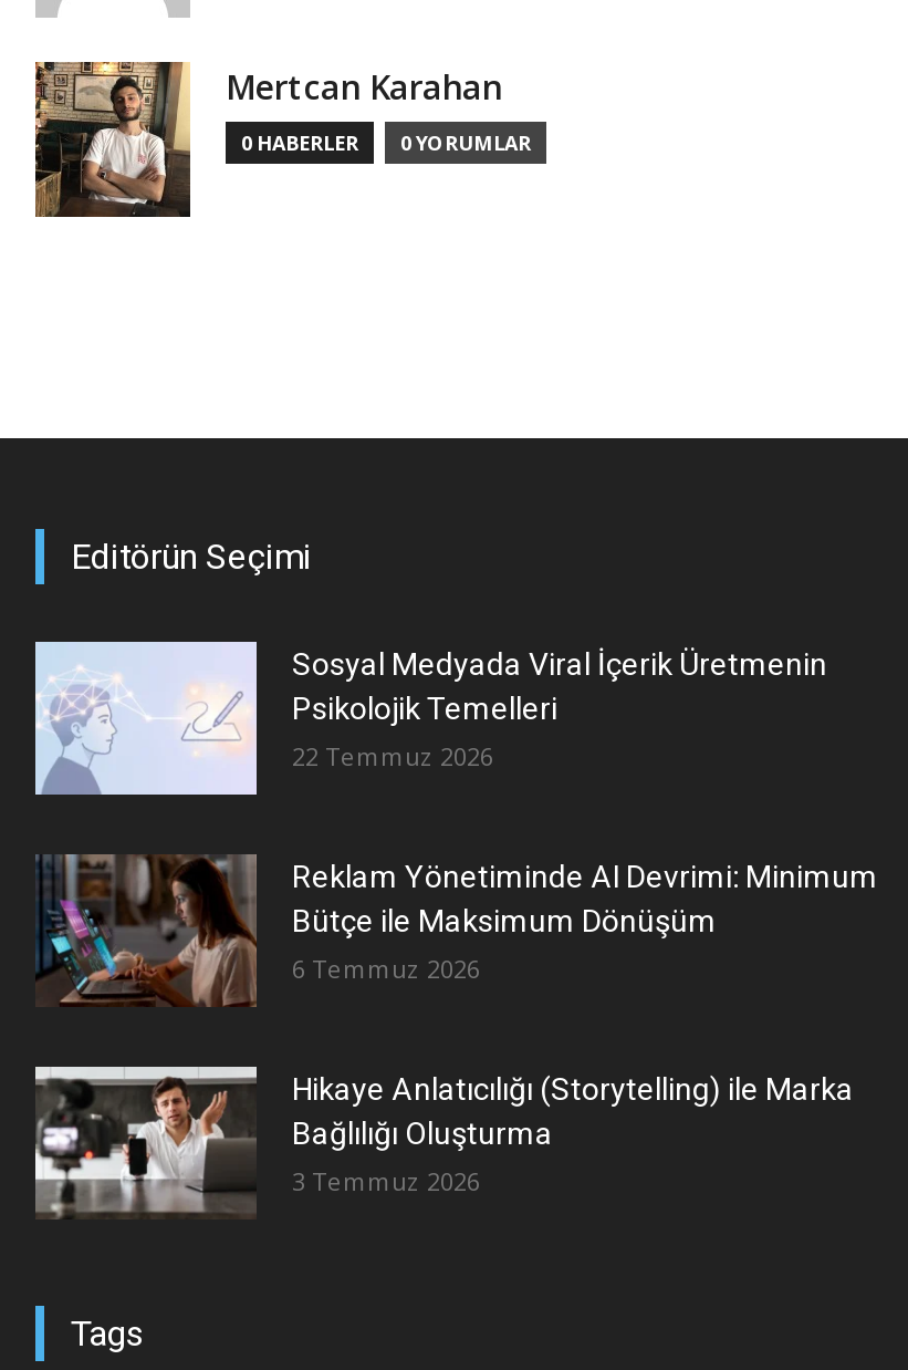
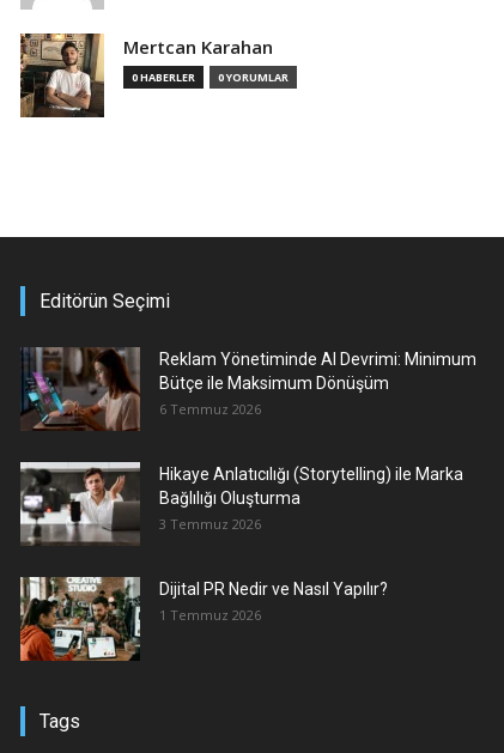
[33,640,827,797] [image] | Sosyal Medyada Viral İçerik Üretmenin | Psikolojik Temelleri | 22 Temmuz 2026 -> none
moved [33,850,878,1198] -> [19,345,476,533]: [image] | Reklam Yönetiminde AI Devrimi: Minimum | Bütçe ile Maksimum Dönüşüm | 6 Temmuz 2026 | Hikaye Anlatıcılığı (Storytelling) ile Marka | Bağlılığı Oluşturma | 3 Temmuz 2026
none -> [19,577,388,662] [image] | Dijital PR Nedir ve Nasıl Yapılır? | 1 Temmuz 2026

